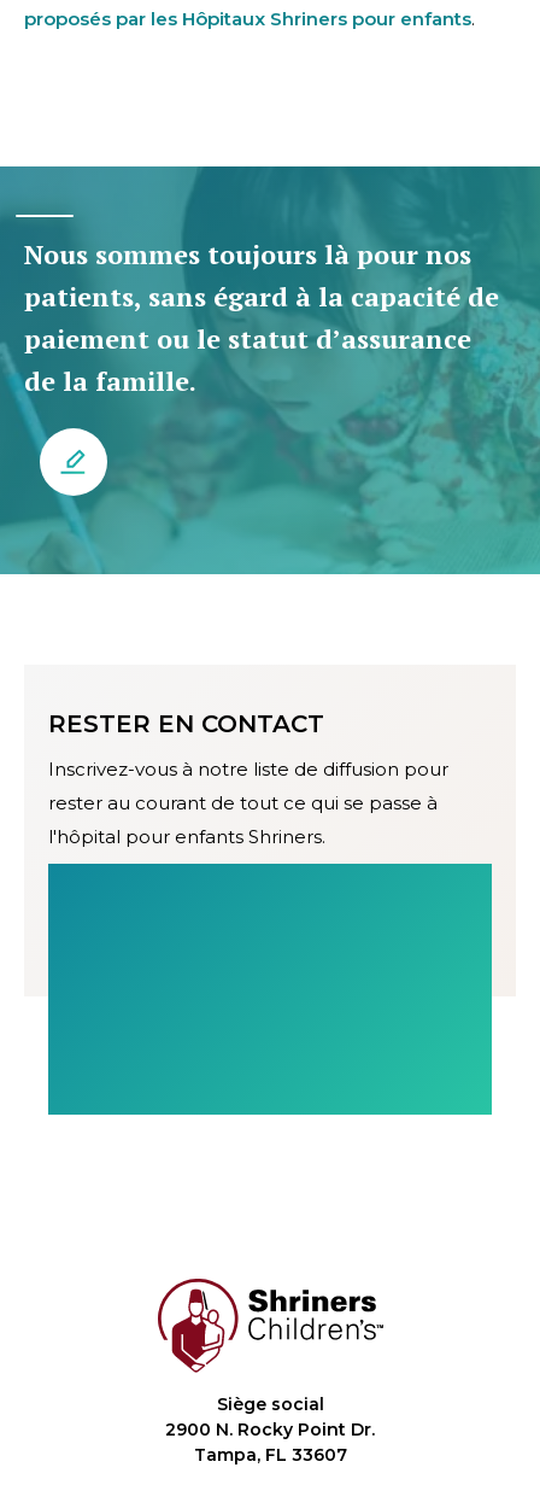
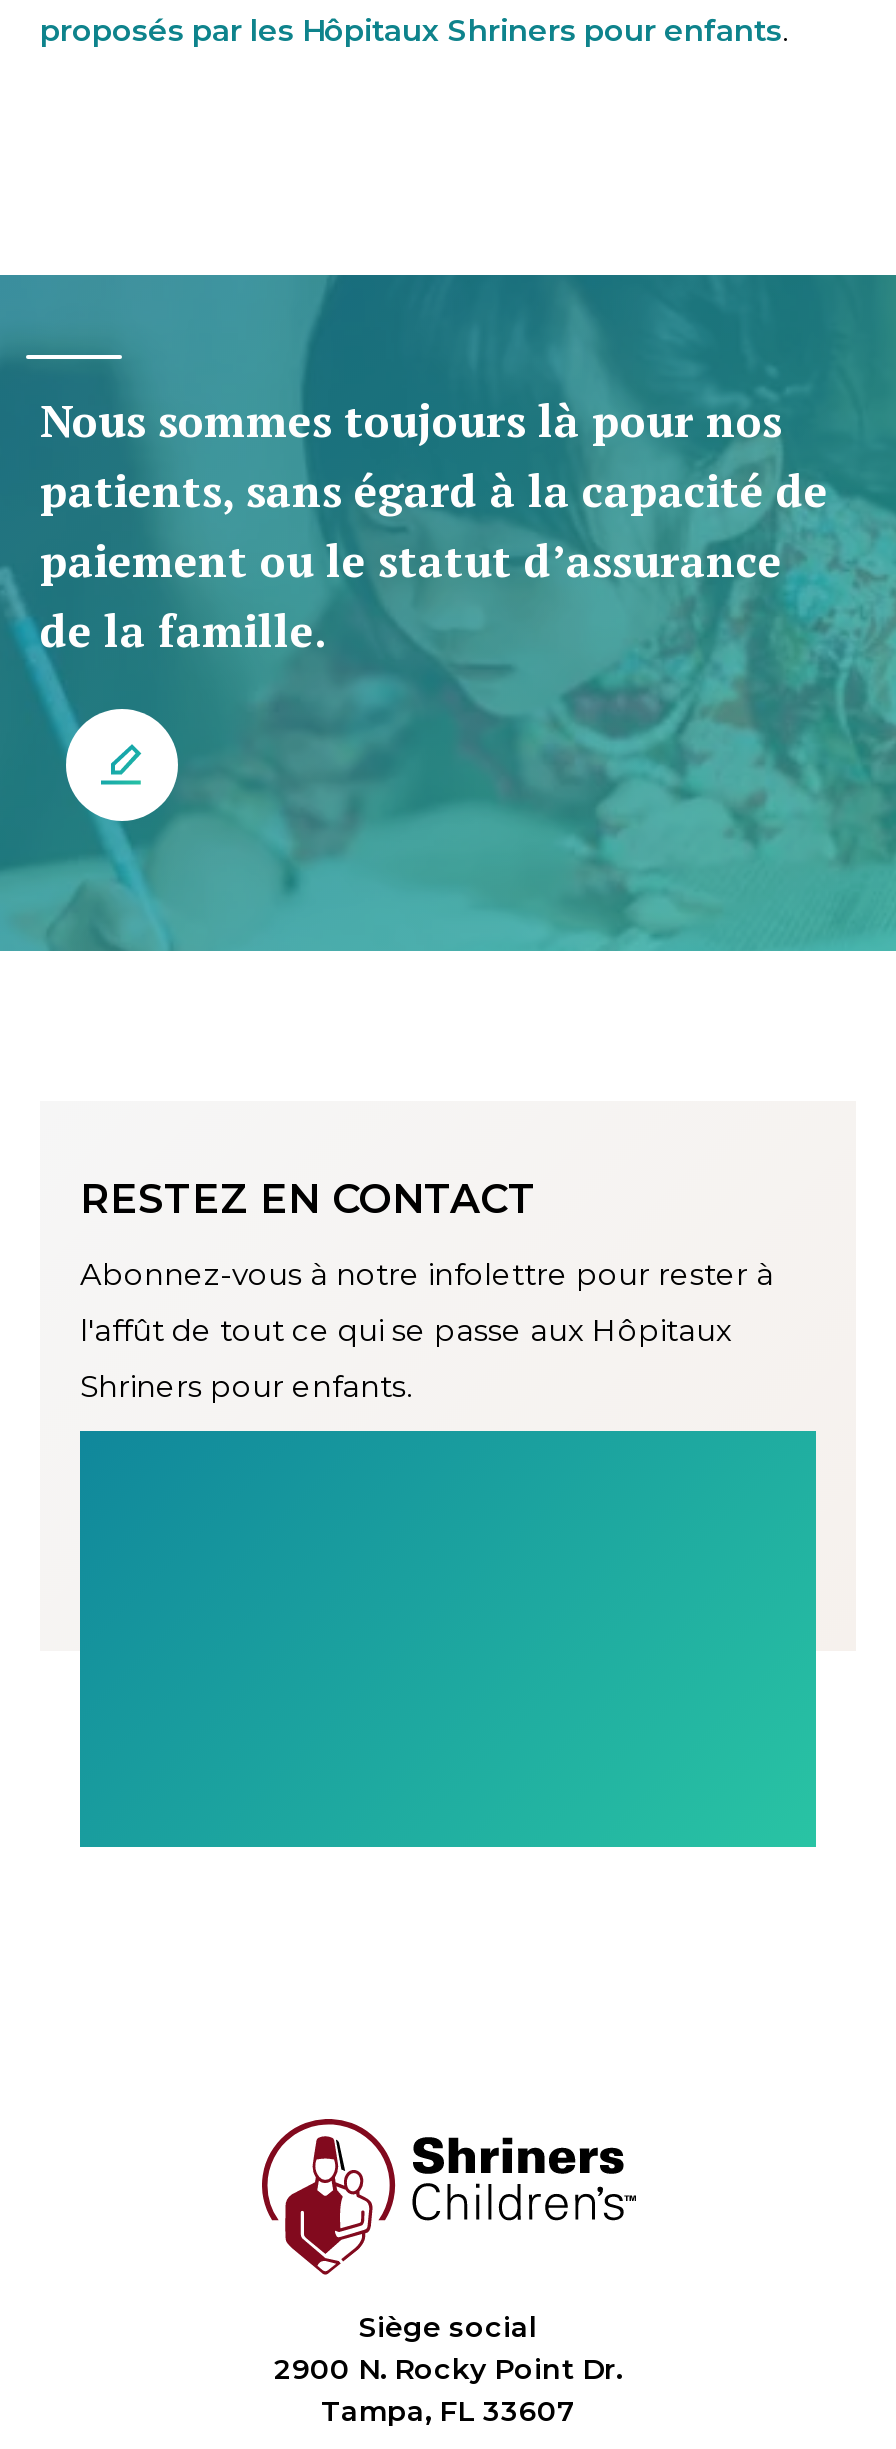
[48,709,324,738] RESTER EN CONTACT -> [80,1175,536,1223] RESTEZ EN CONTACT
[48,757,448,780] Inscrivez-vous à notre liste de diffusion pour -> [80,1255,774,1293] Abonnez-vous à notre infolettre pour rester à
[48,791,438,814] rester au courant de tout ce qui se passe à -> [80,1311,732,1349] l'affût de tout ce qui se passe aux Hôpitaux
[48,825,325,848] l'hôpital pour enfants Shriners. -> [80,1367,412,1405] Shriners pour enfants.

